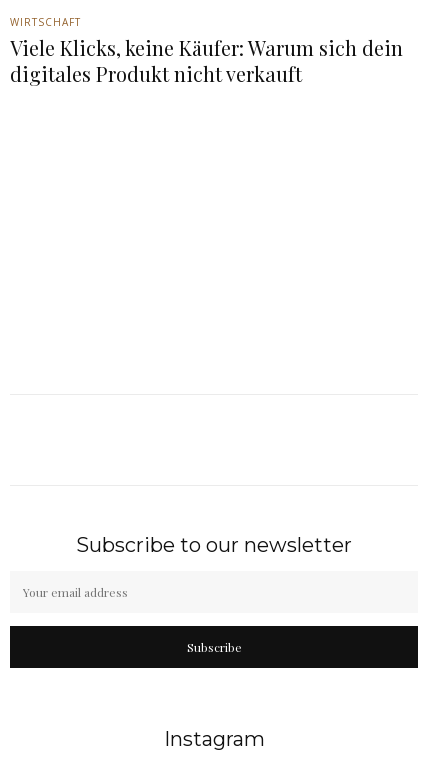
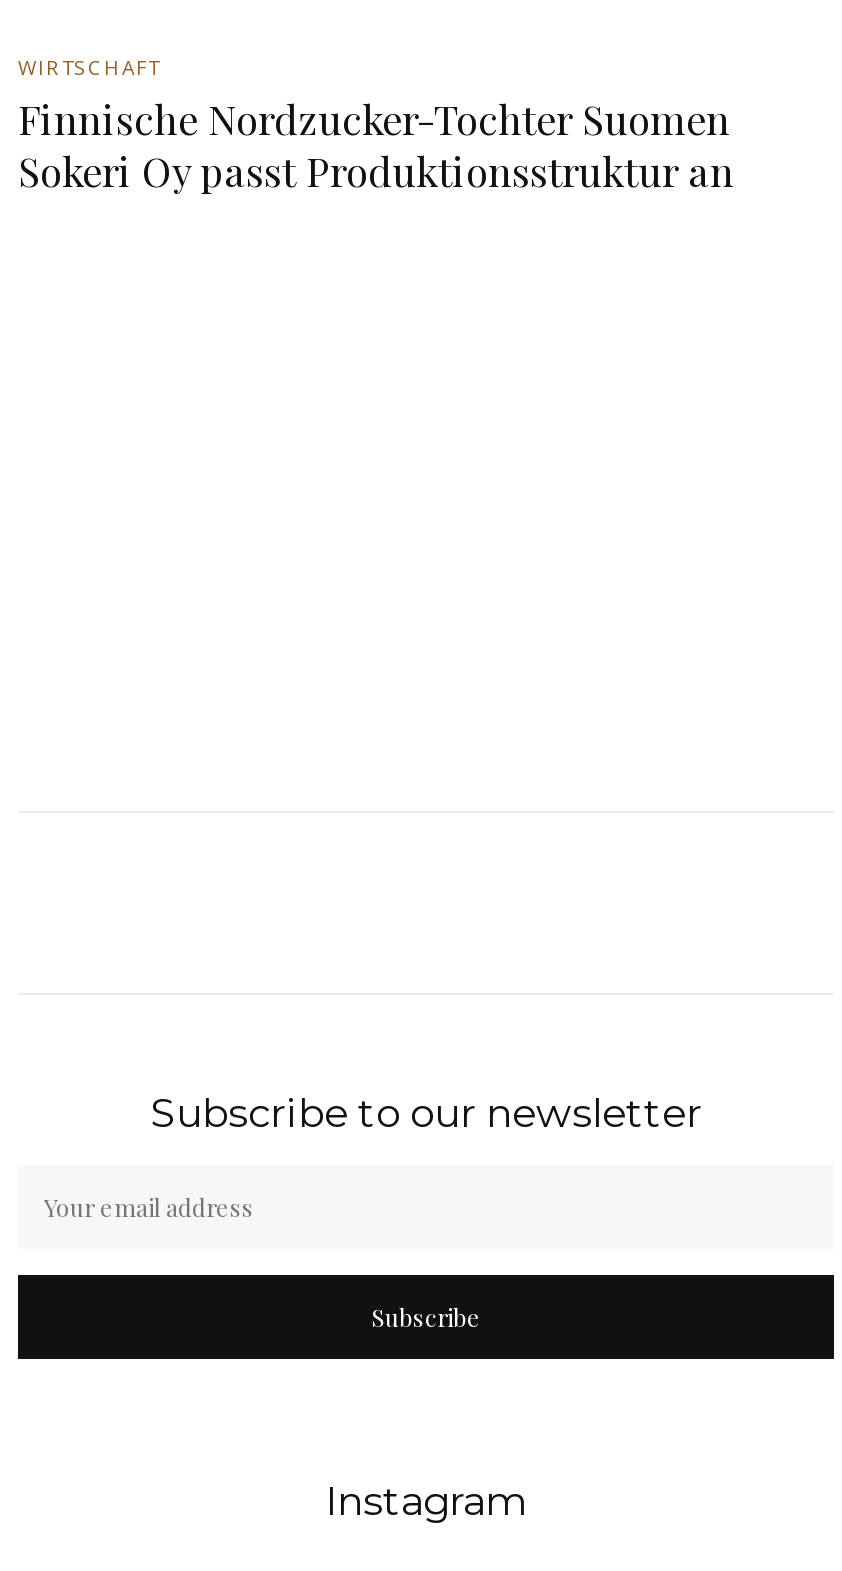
[10,34,403,87] Viele Klicks, keine Käufer: Warum sich dein | digitales Produkt nicht verkauft -> [18,90,734,196] Finnische Nordzucker-Tochter Suomen | Sokeri Oy passt Produktionsstruktur an

